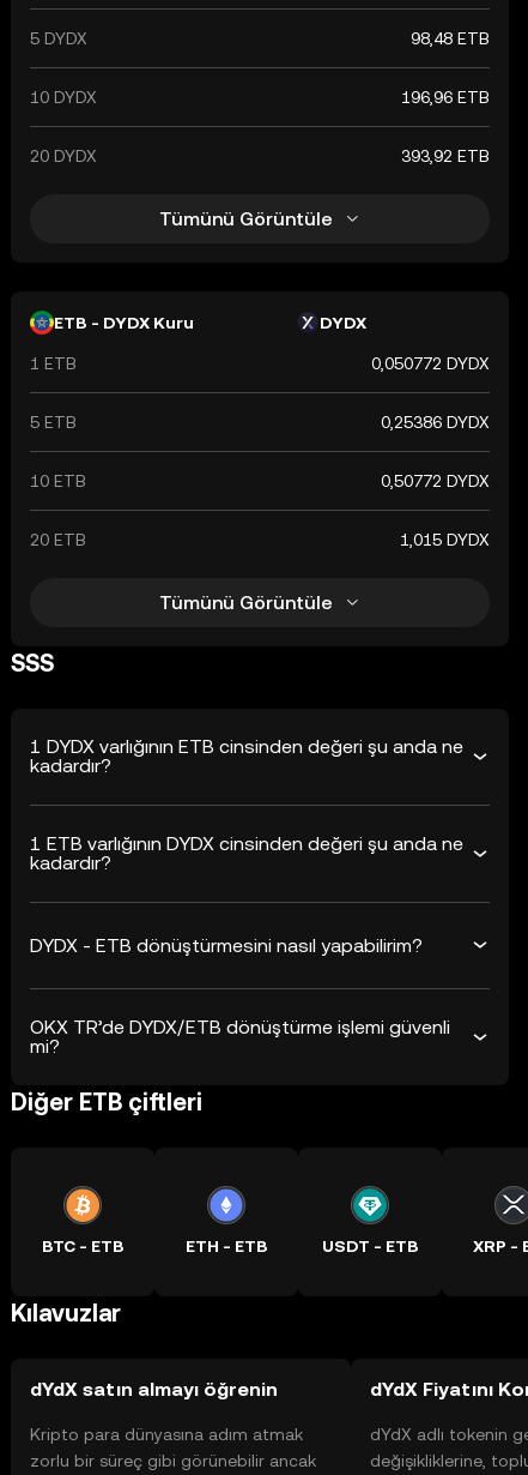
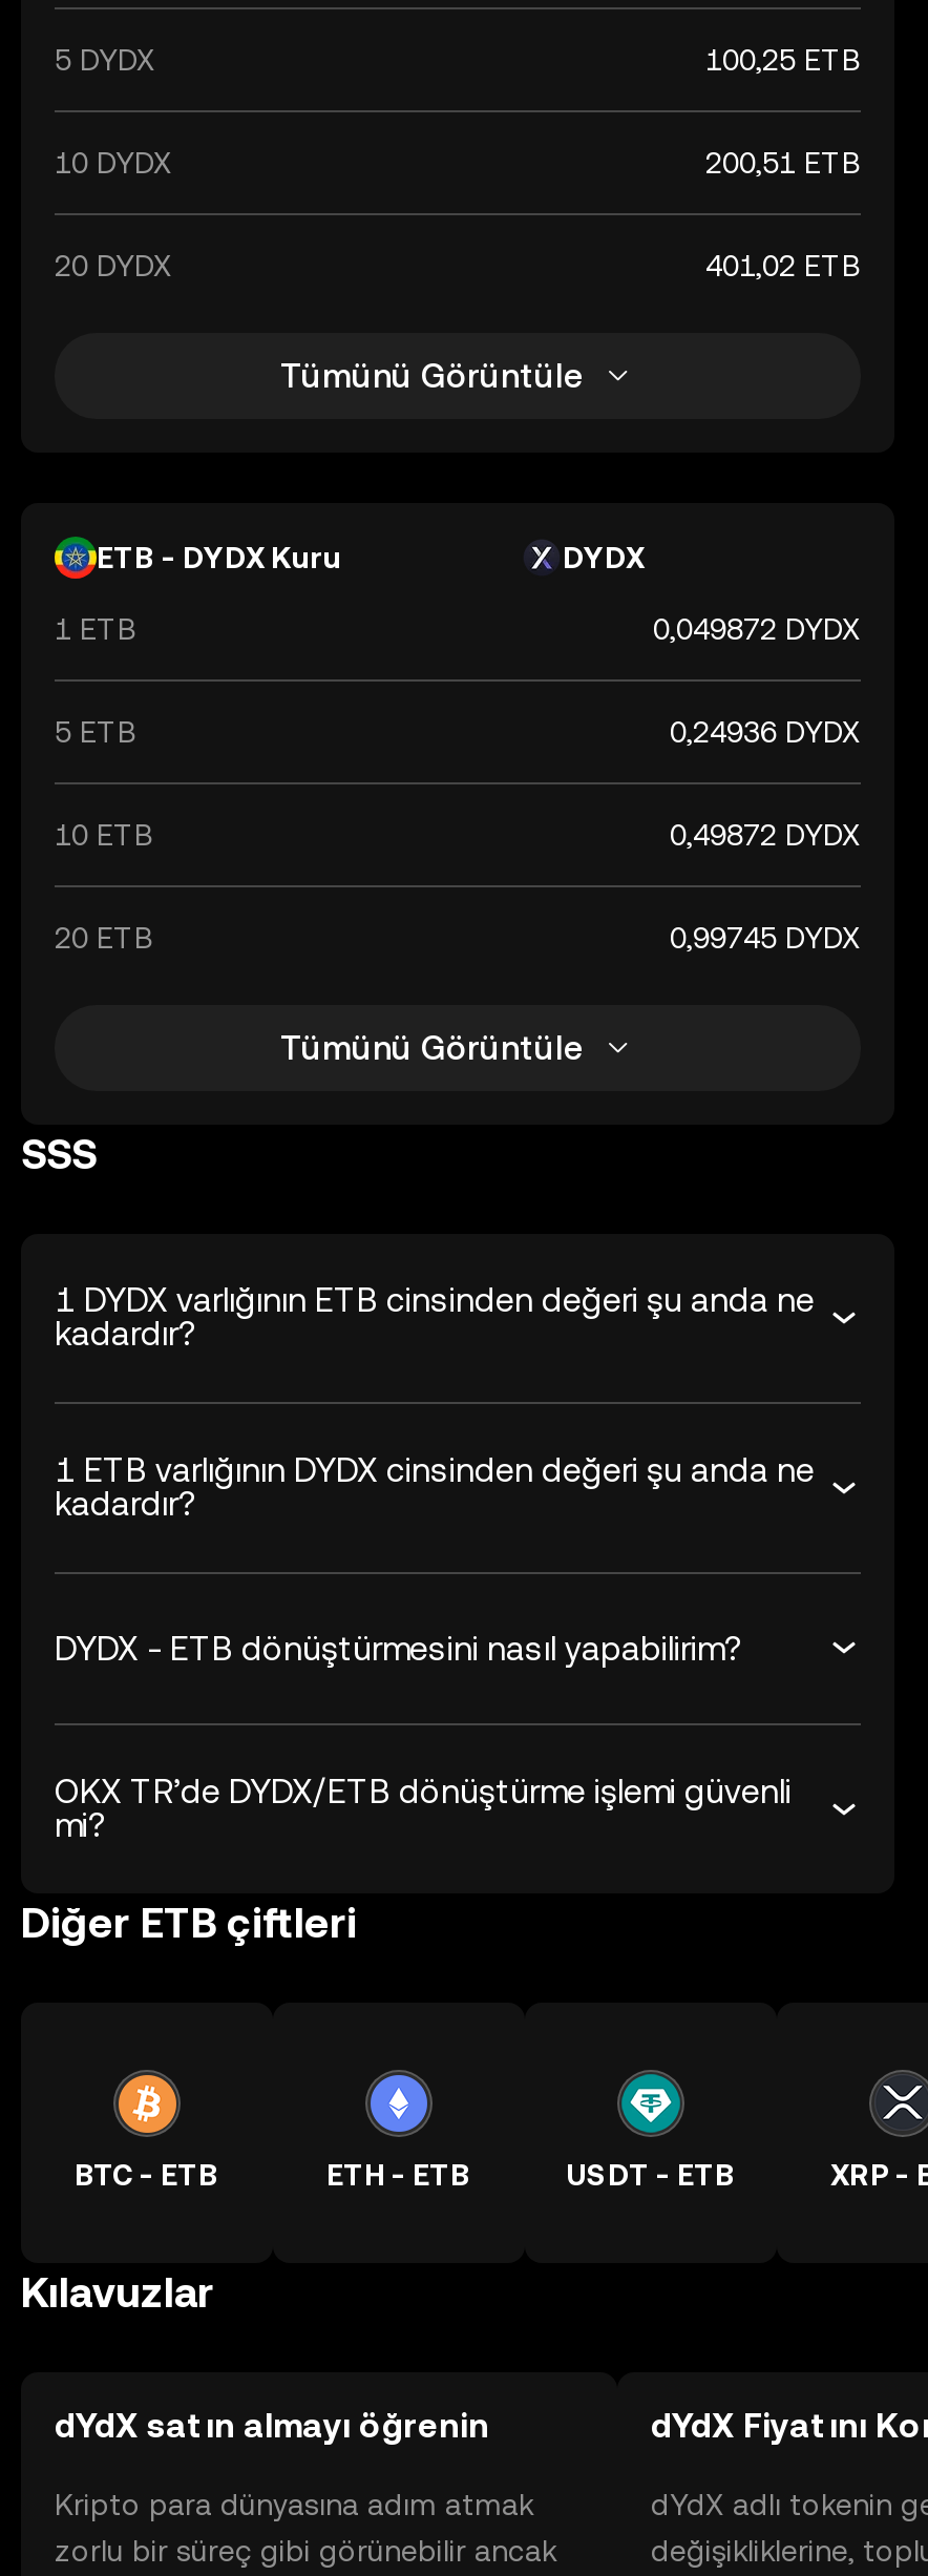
[411,29,490,48] 98,48 ETB -> [705,43,861,77] 100,25 ETB
[401,88,490,107] 196,96 ETB -> [705,146,861,180] 200,51 ETB
[401,146,490,165] 393,92 ETB -> [705,249,861,282] 401,02 ETB
[371,354,490,373] 0,050772 DYDX -> [653,612,861,646] 0,049872 DYDX
[381,413,490,432] 0,25386 DYDX -> [670,715,861,749] 0,24936 DYDX
[381,471,490,490] 0,50772 DYDX -> [670,818,861,852] 0,49872 DYDX
[400,530,490,549] 1,015 DYDX -> [670,921,861,955] 0,99745 DYDX

